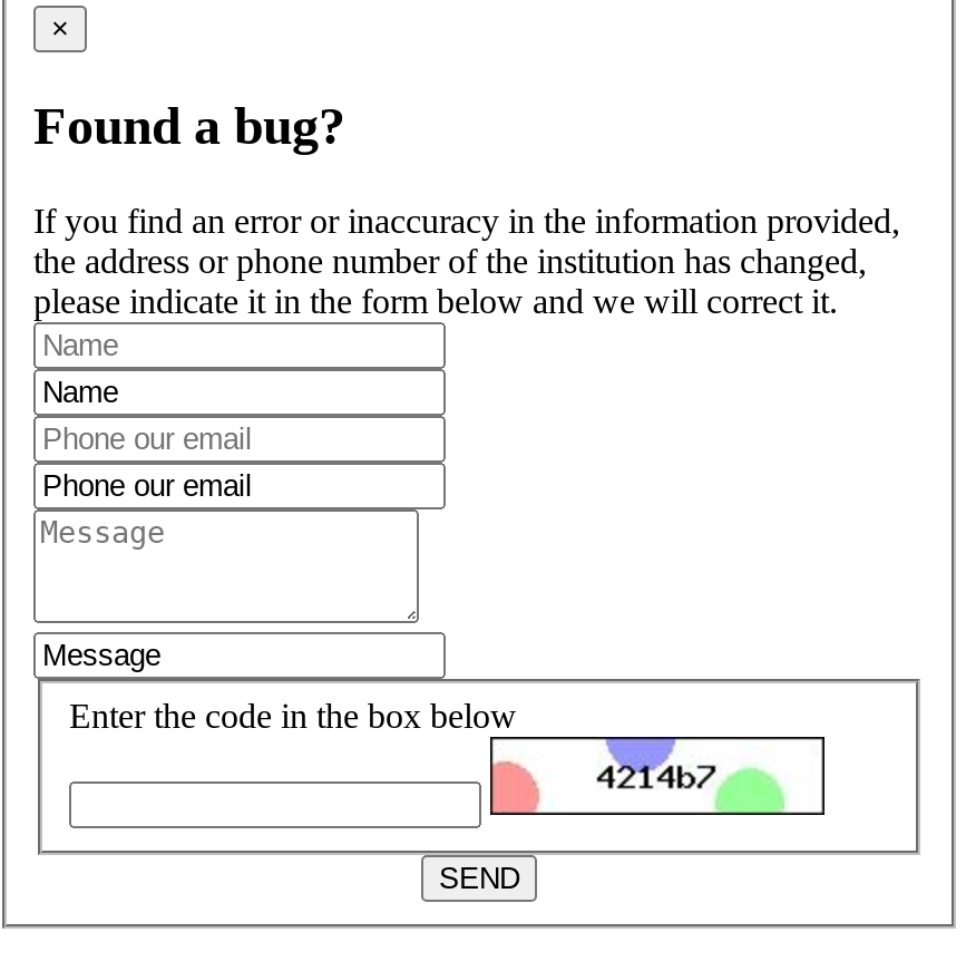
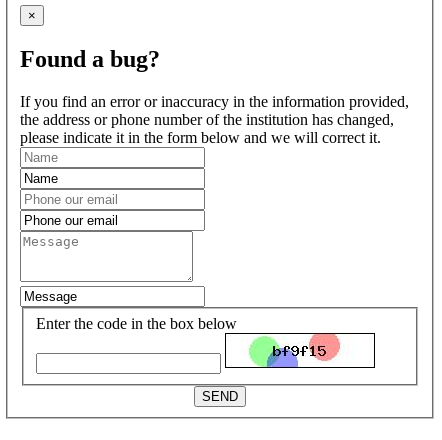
[490,735,789,815] [image] -> [225,332,358,368] [image]

